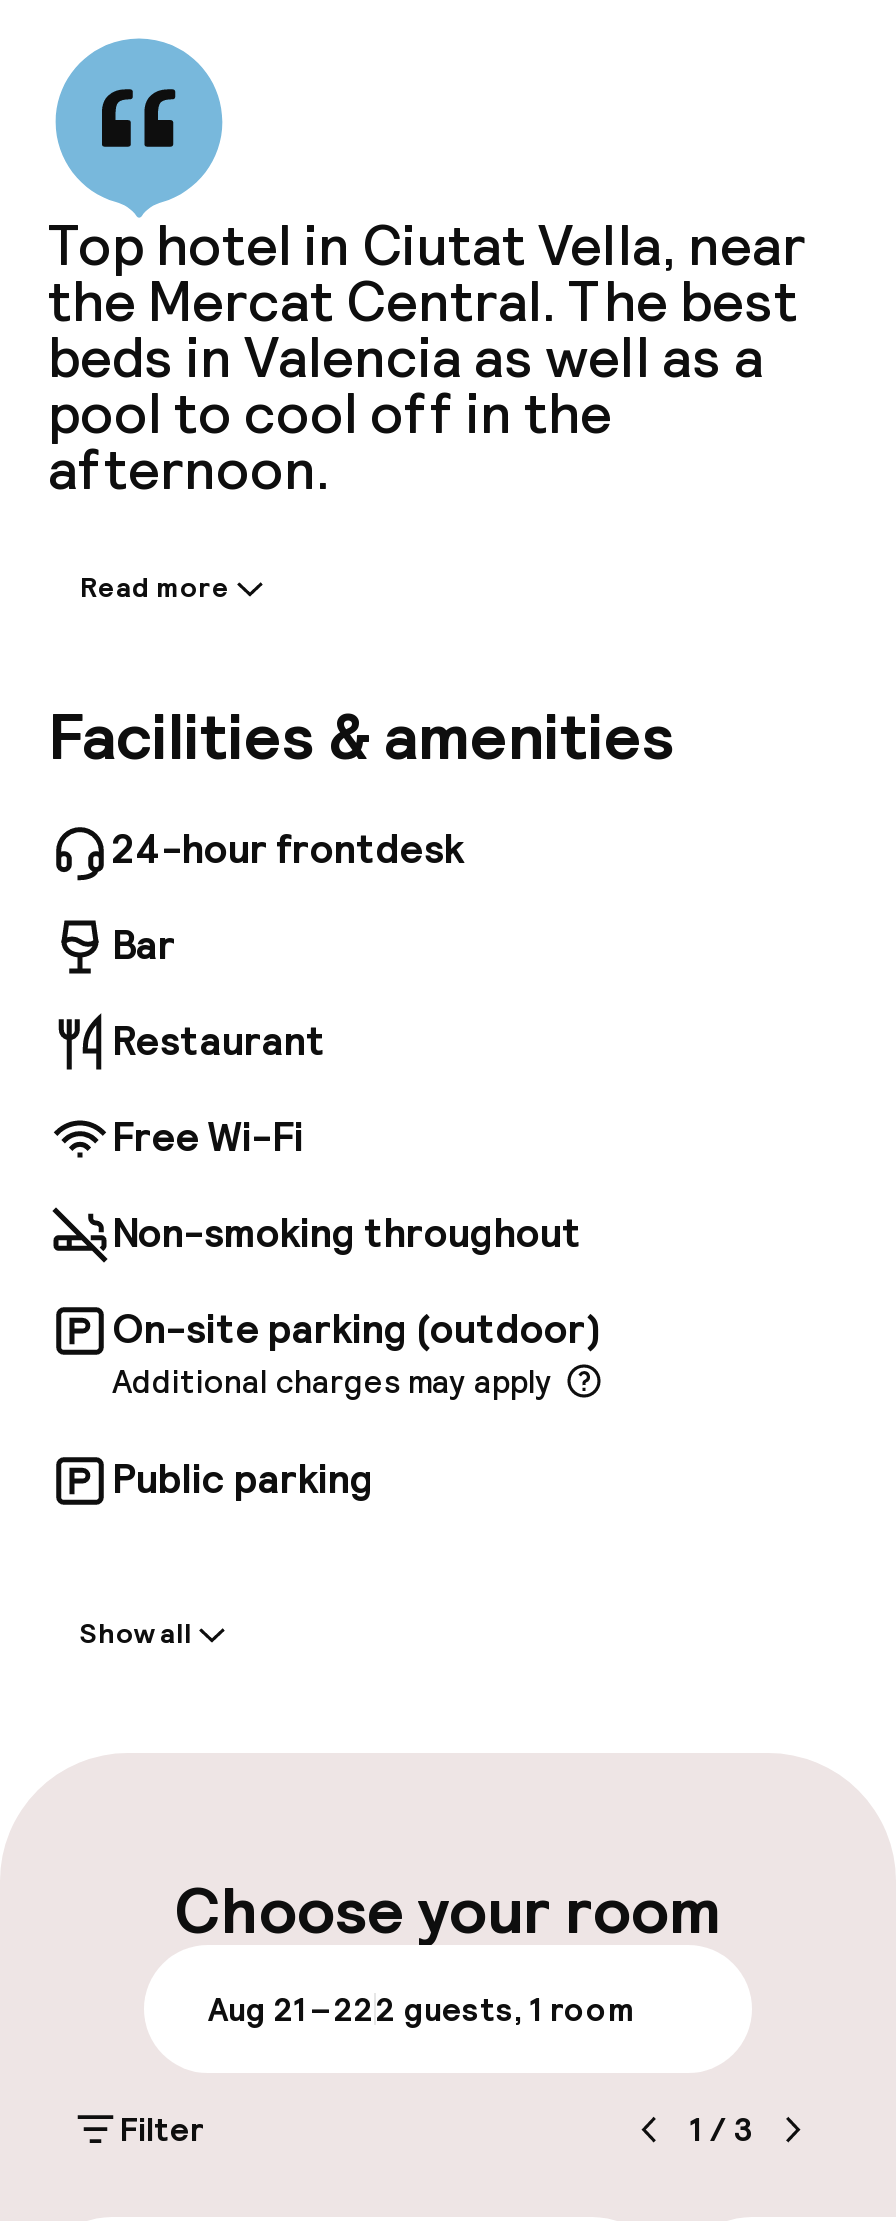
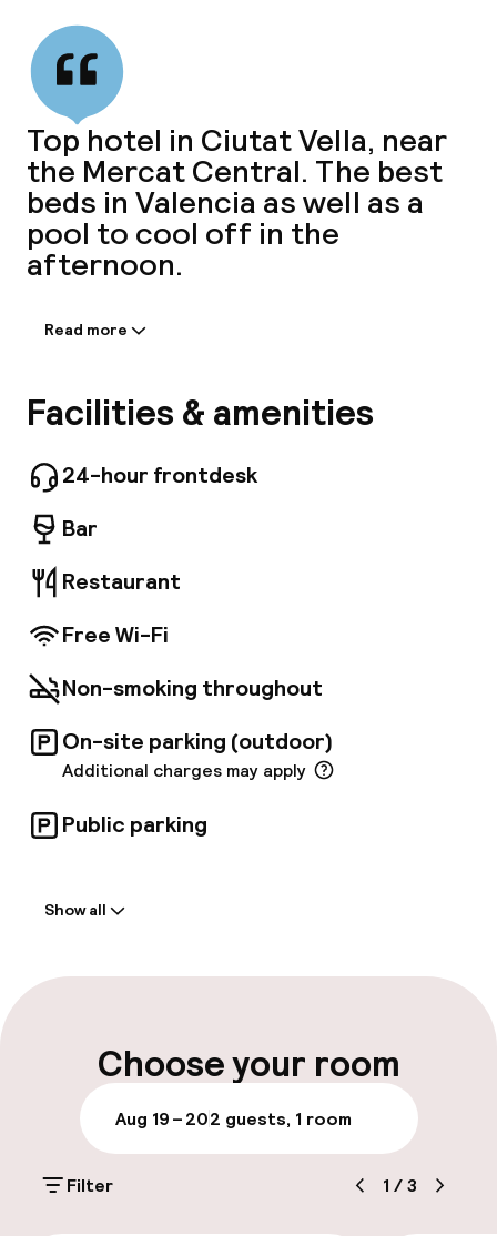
[208,1988,632,2030] Aug 21 – 222 guests, 1 room -> [115,1107,351,1130] Aug 19 – 202 guests, 1 room

